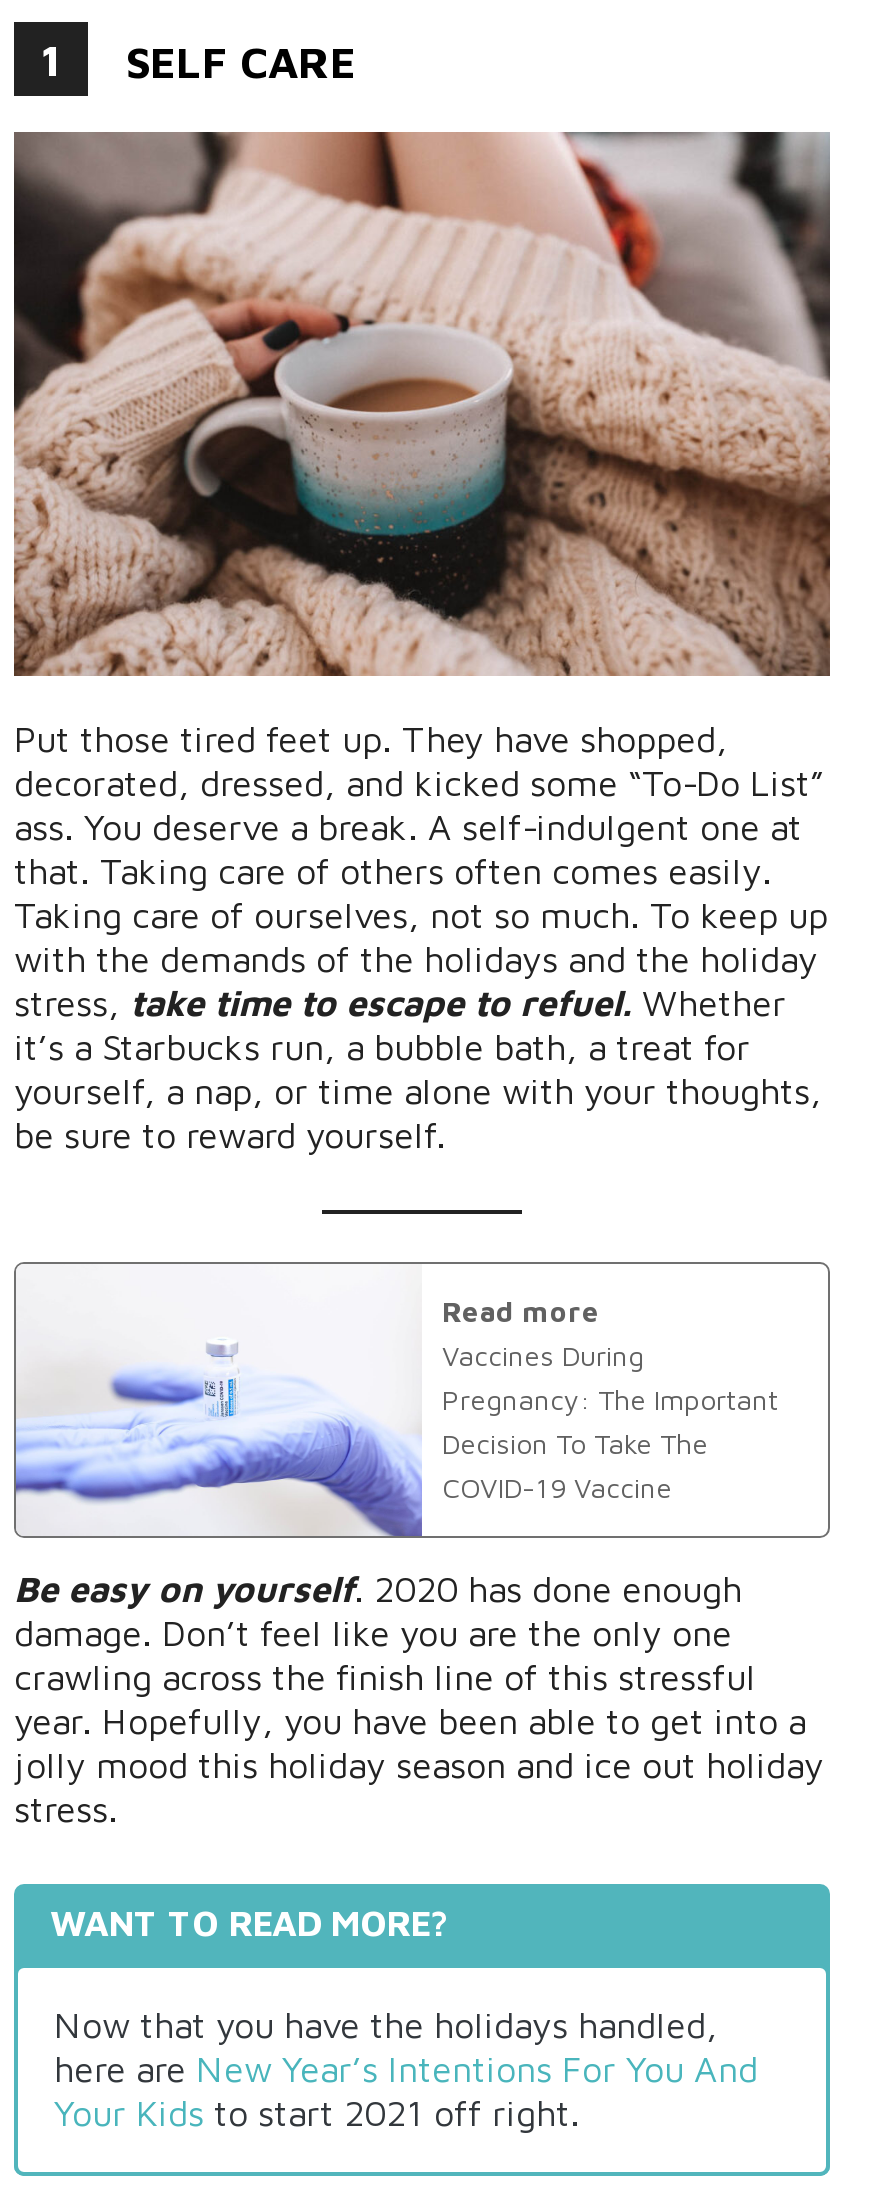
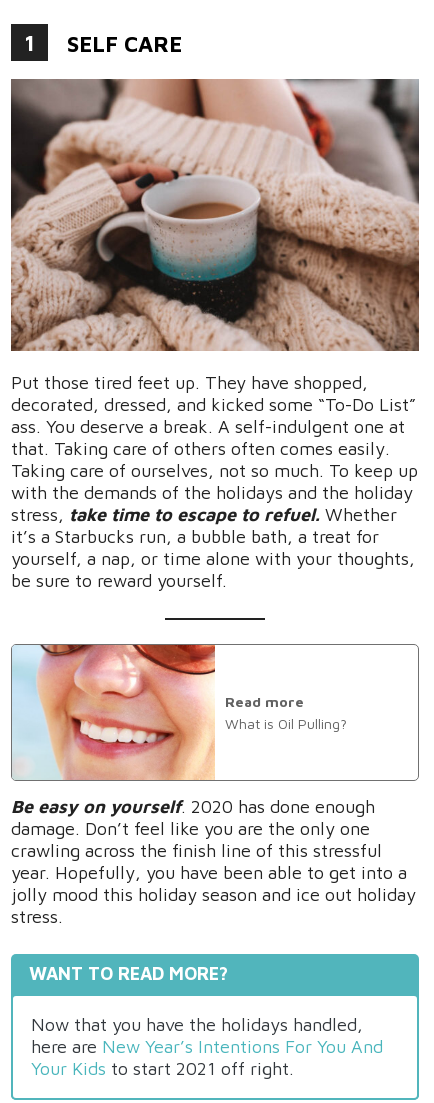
[14,1264,778,1536] [image] | Vaccines During | Pregnancy: The Important | Decision To Take The | COVID-19 Vaccine -> [13,644,347,781] [image] | What is Oil Pulling?
moved [442,1294,600,1328] -> [225,693,304,710]: Read more

